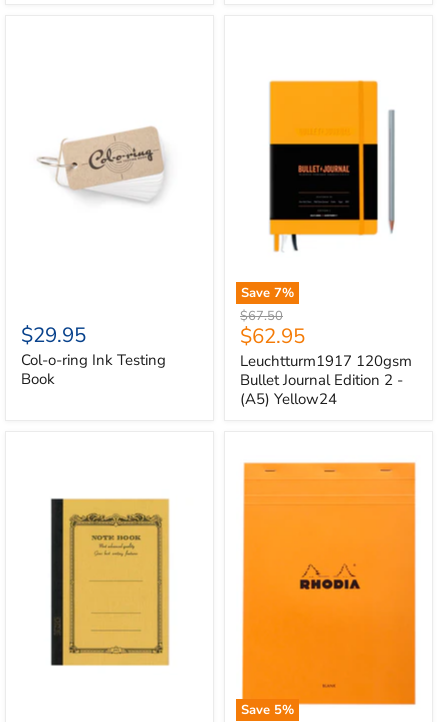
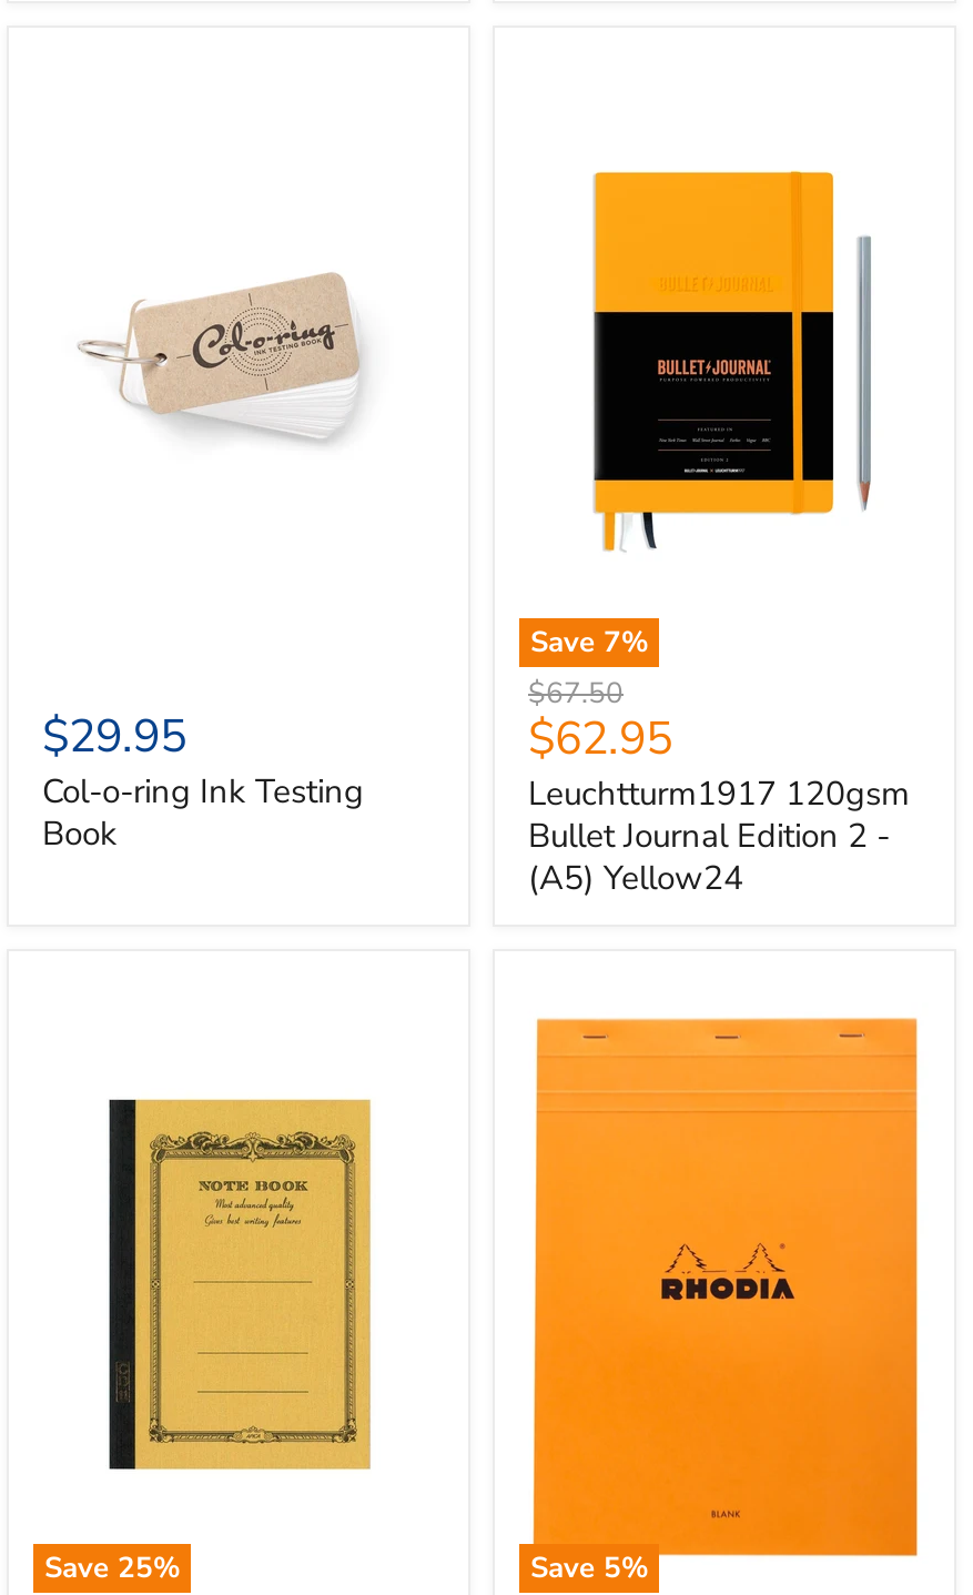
none -> [44,1548,180,1588] Save 25%

